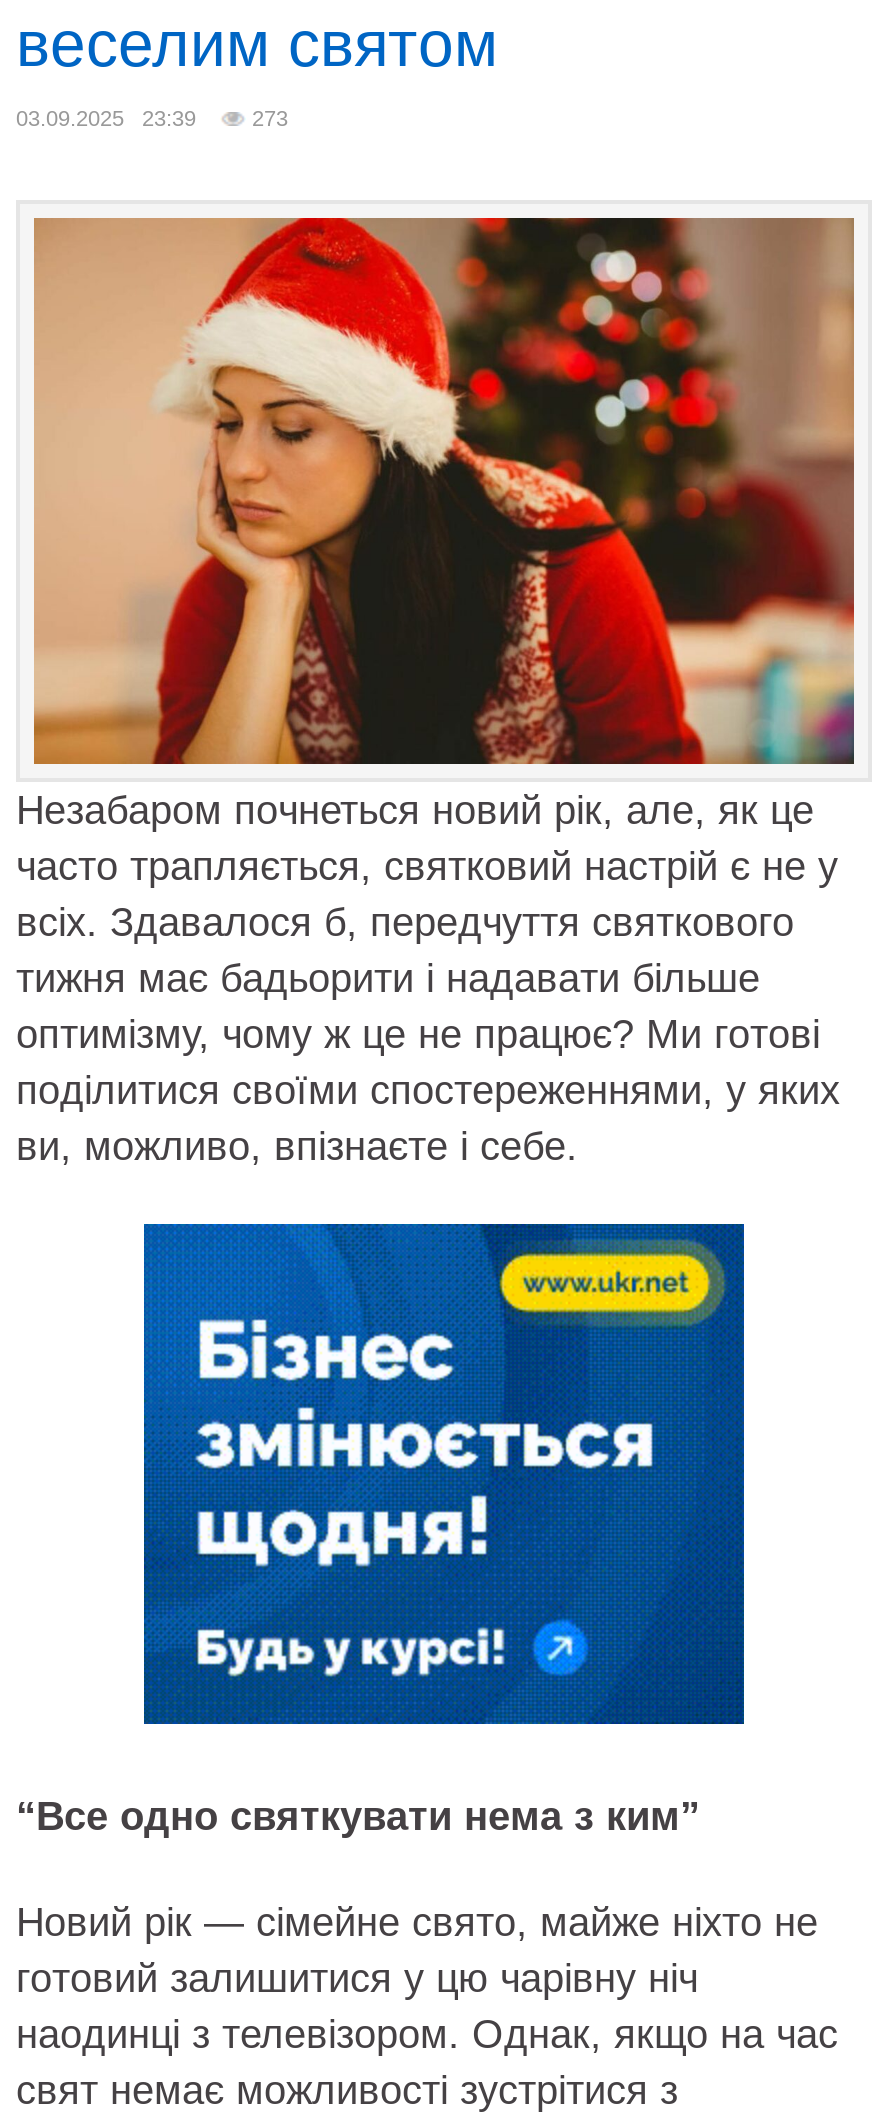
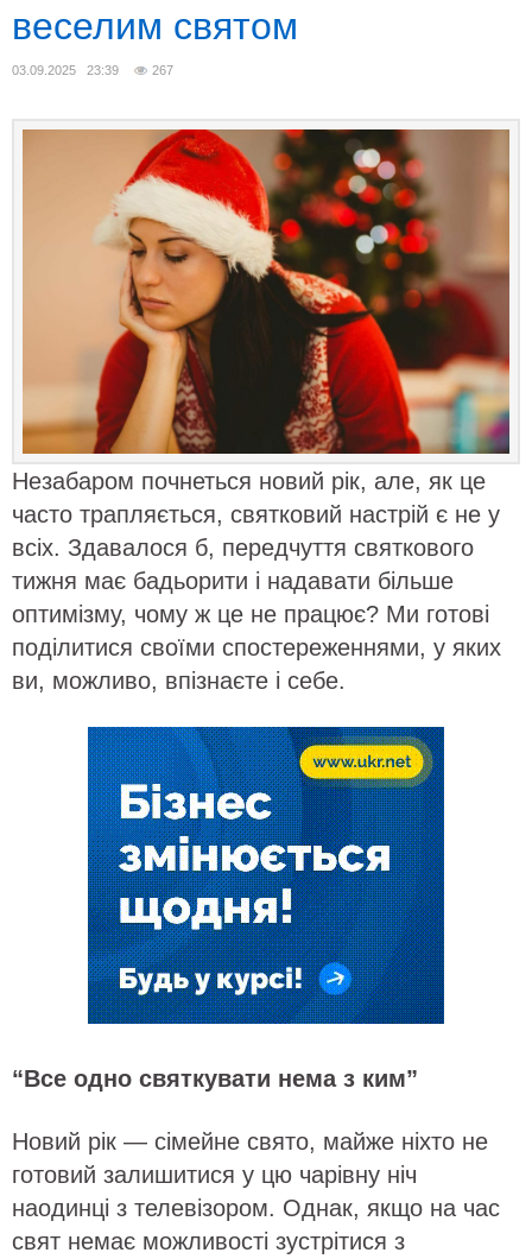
[16,106,288,130] 03.09.2025 23:39 273 -> [12,63,173,77] 03.09.2025 23:39 267

